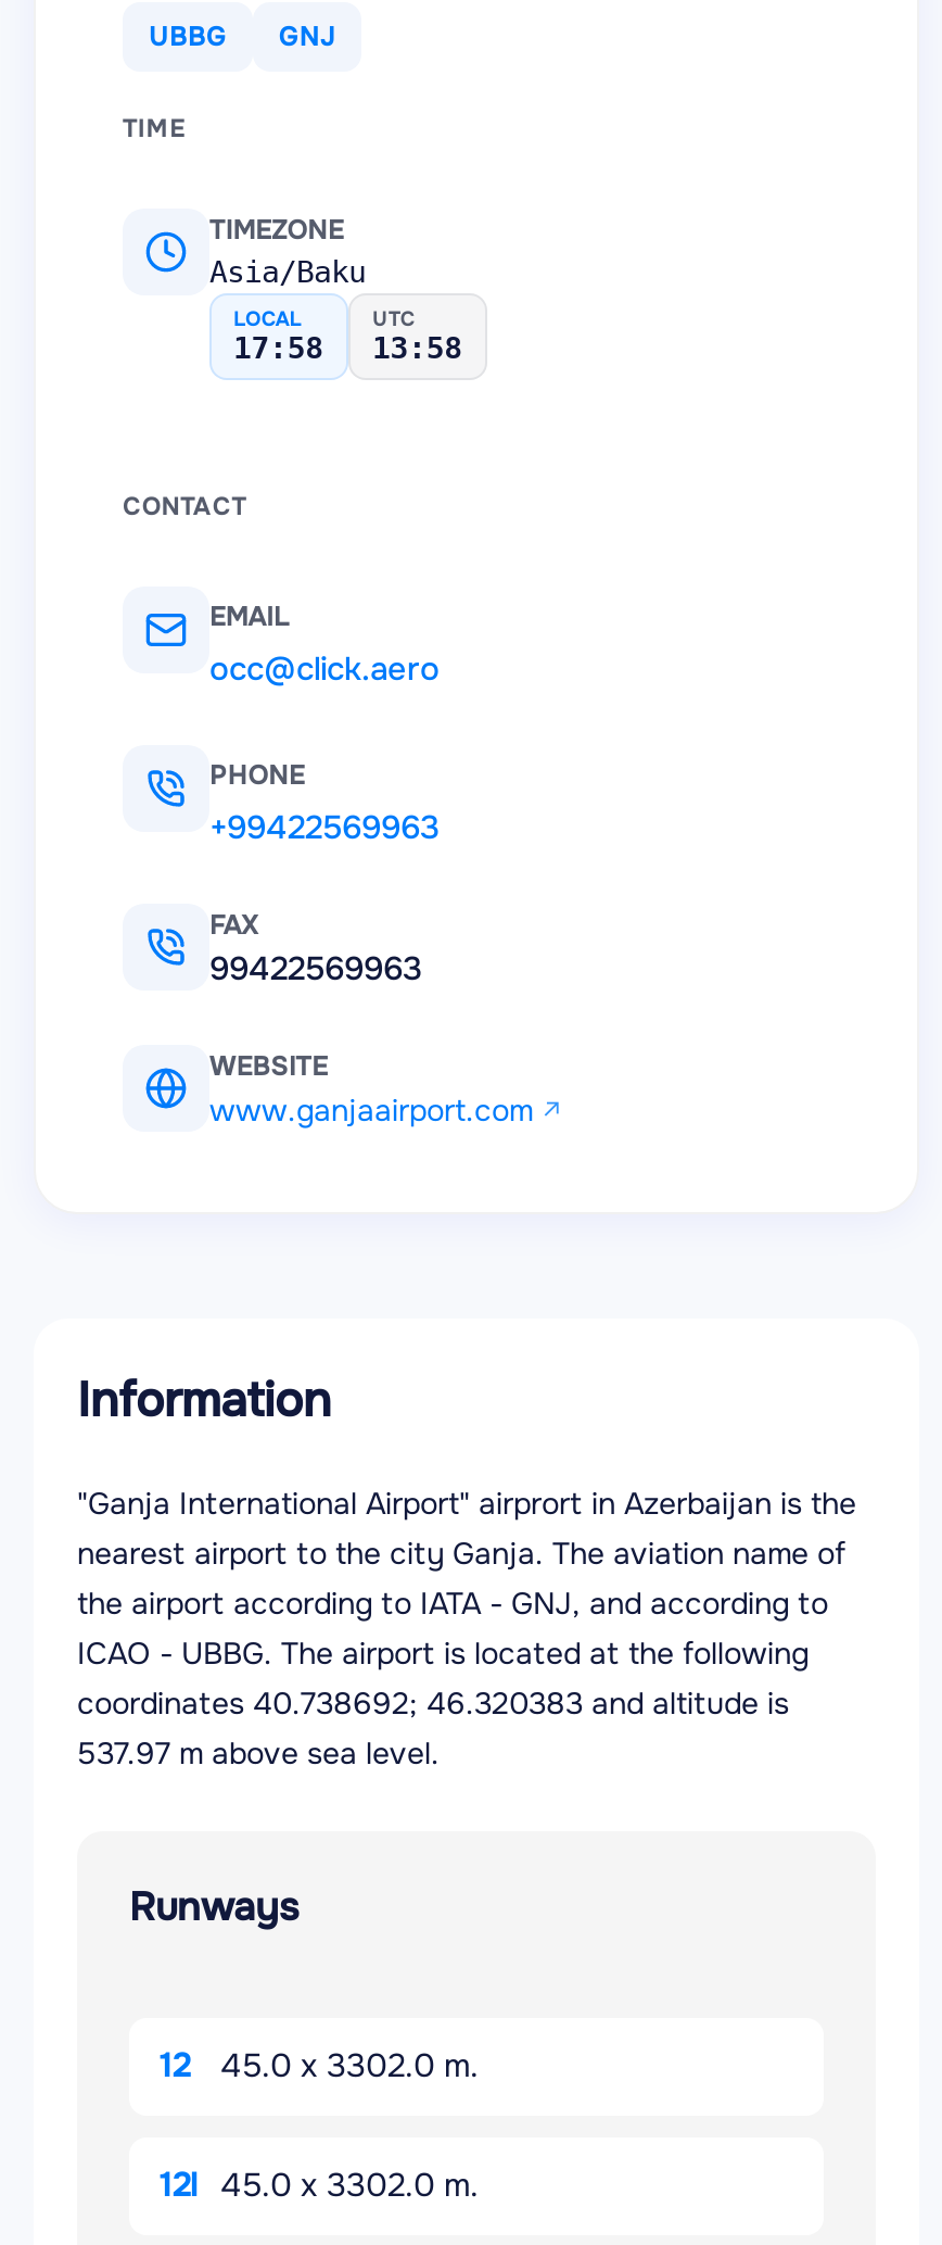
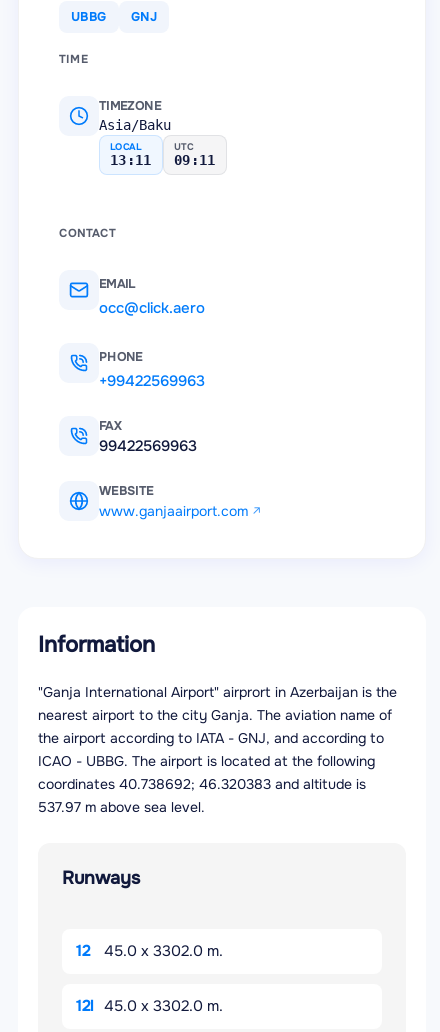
[233,331,323,366] 17:58 -> [110,152,151,168] 13:11
[372,331,462,366] 13:58 -> [174,152,215,168] 09:11

